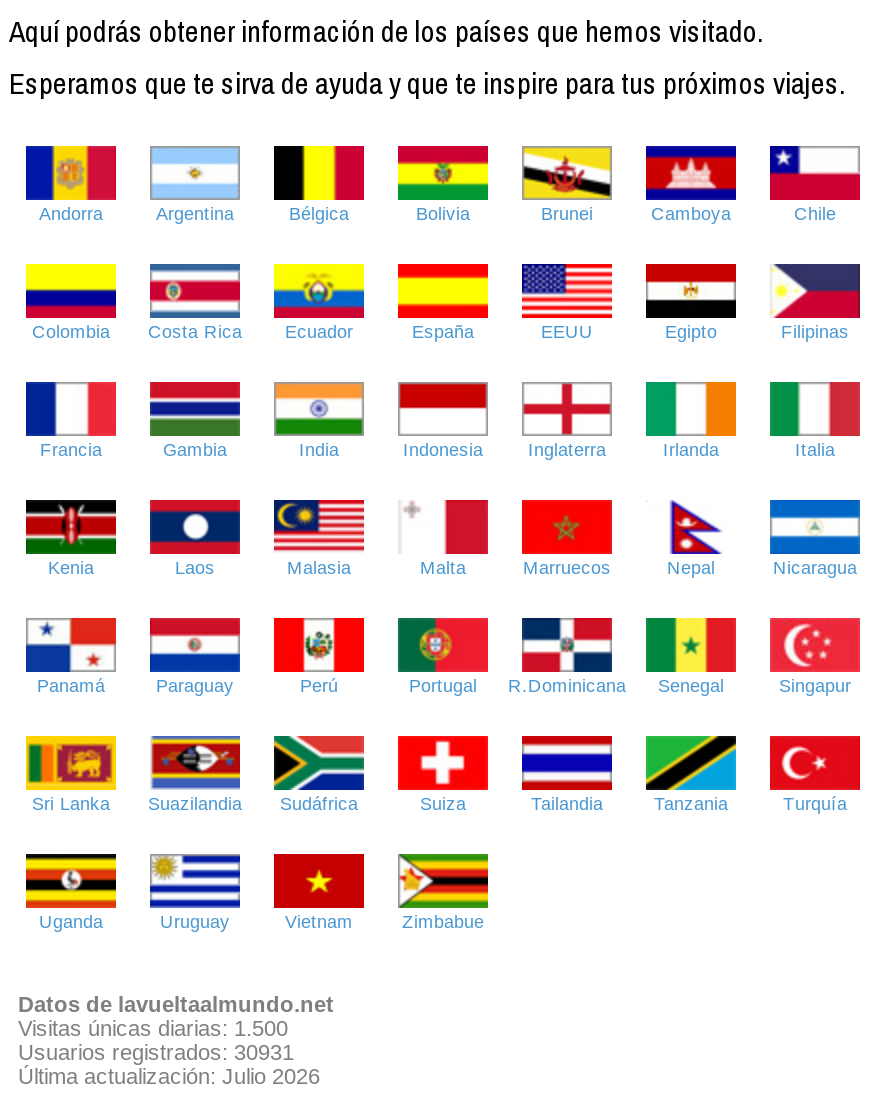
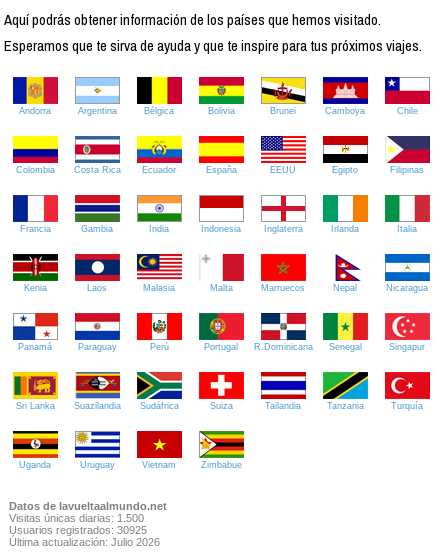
[18,1039,294,1063] Usuarios registrados: 30931 -> [9,524,147,536] Usuarios registrados: 30925

